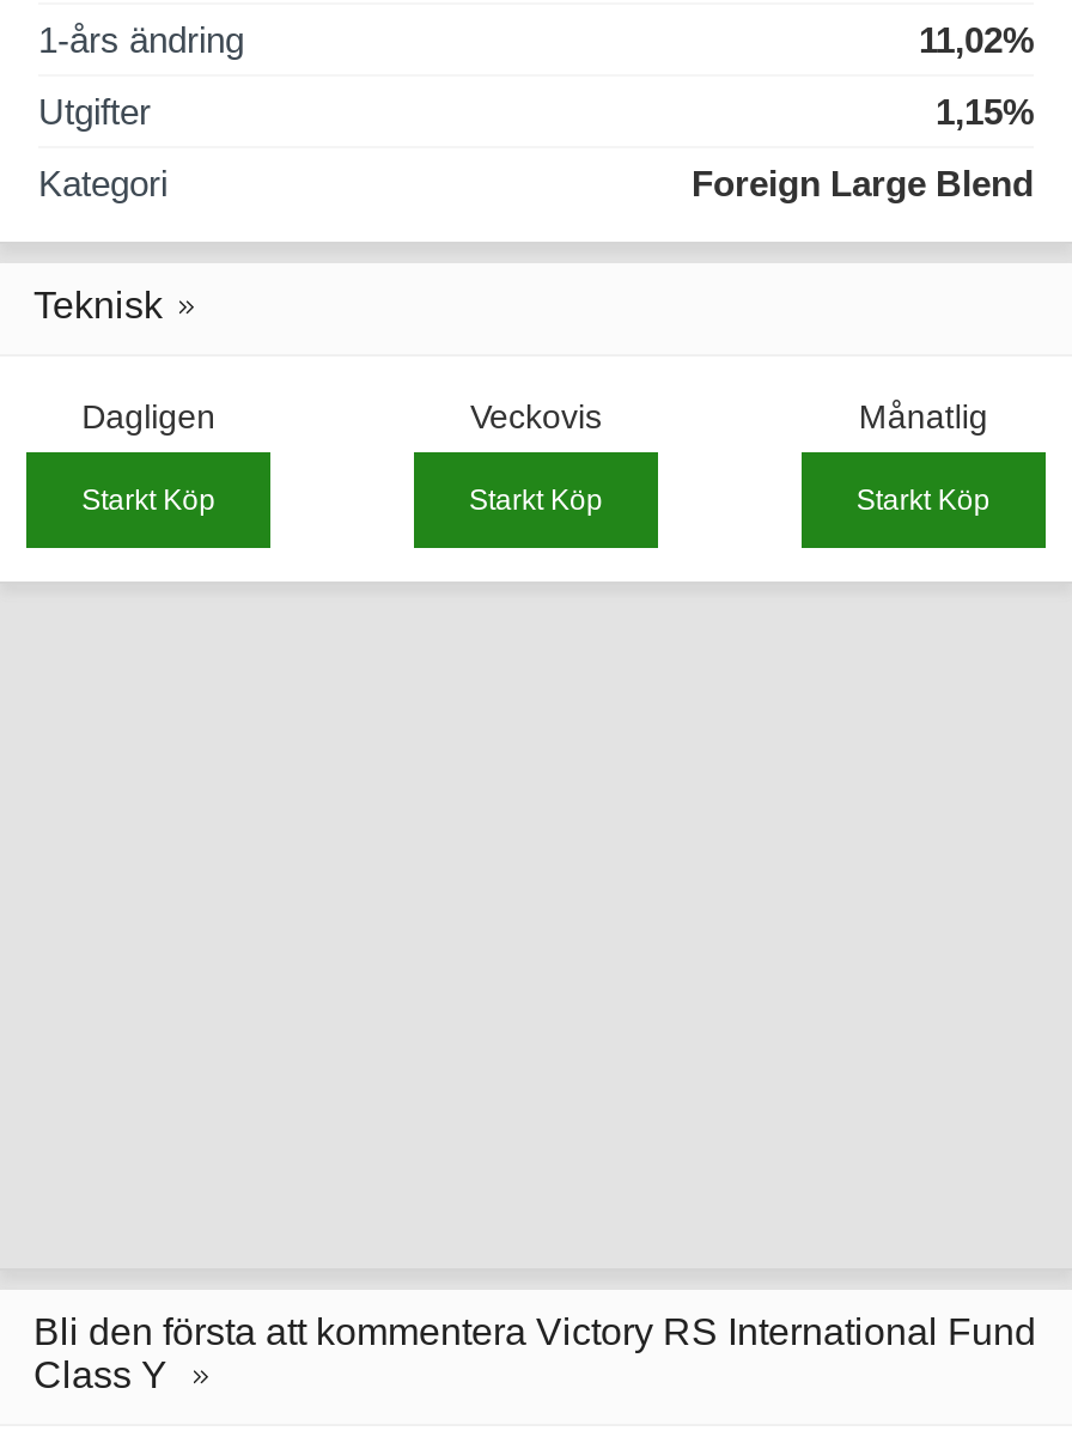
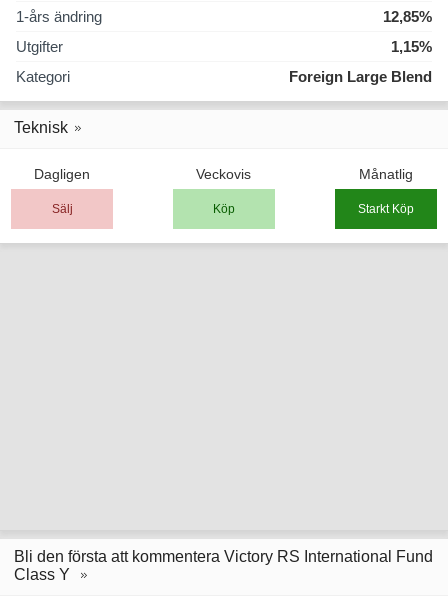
[919,19,1034,60] 11,02% -> [383,8,432,25] 12,85%
[82,484,603,517] Starkt Köp | Starkt Köp -> [52,202,235,216] Sälj | Köp

